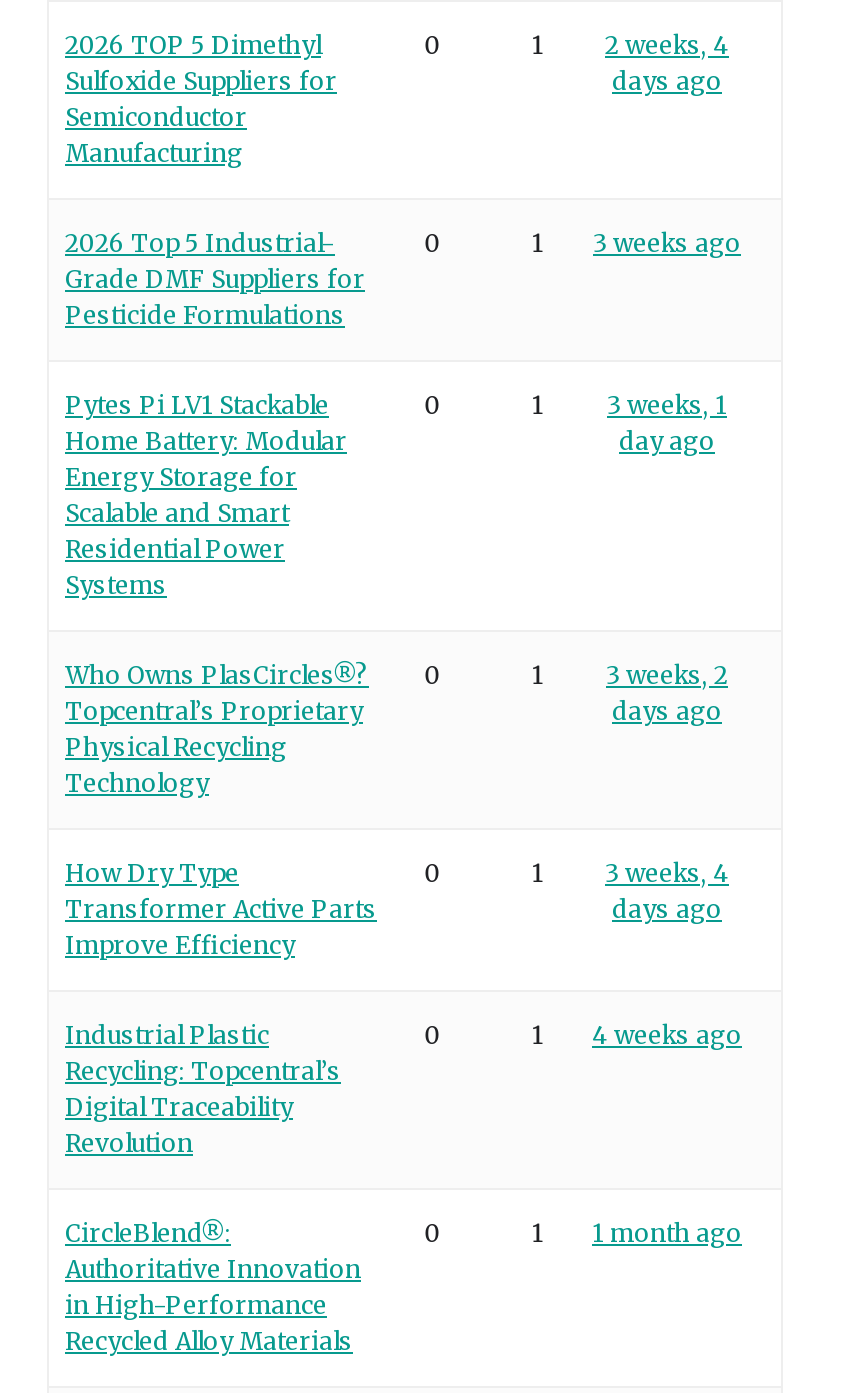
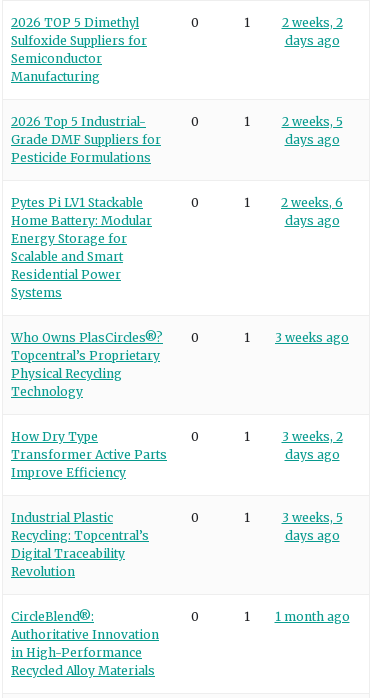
[605,30,729,60] 2 weeks, 4 -> [281,15,342,30] 2 weeks, 2
[593,228,741,258] 3 weeks ago -> [281,114,342,147] 2 weeks, 5 | days ago
[607,390,727,420] 3 weeks, 1 -> [281,195,343,210] 2 weeks, 6
[619,426,715,456] day ago -> [284,213,339,228] days ago
[606,660,728,726] 3 weeks, 2 | days ago -> [275,330,349,345] 3 weeks ago
[605,858,729,888] 3 weeks, 4 -> [281,429,342,444] 3 weeks, 2
[592,1020,742,1050] 4 weeks ago -> [281,510,342,543] 3 weeks, 5 | days ago

